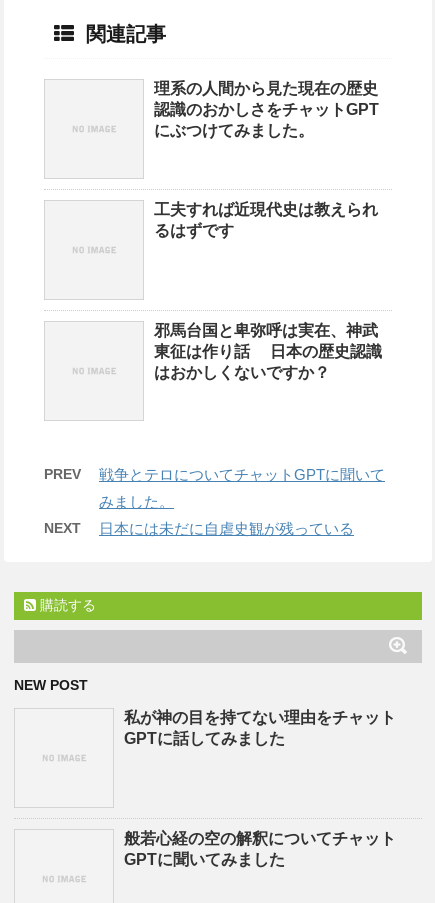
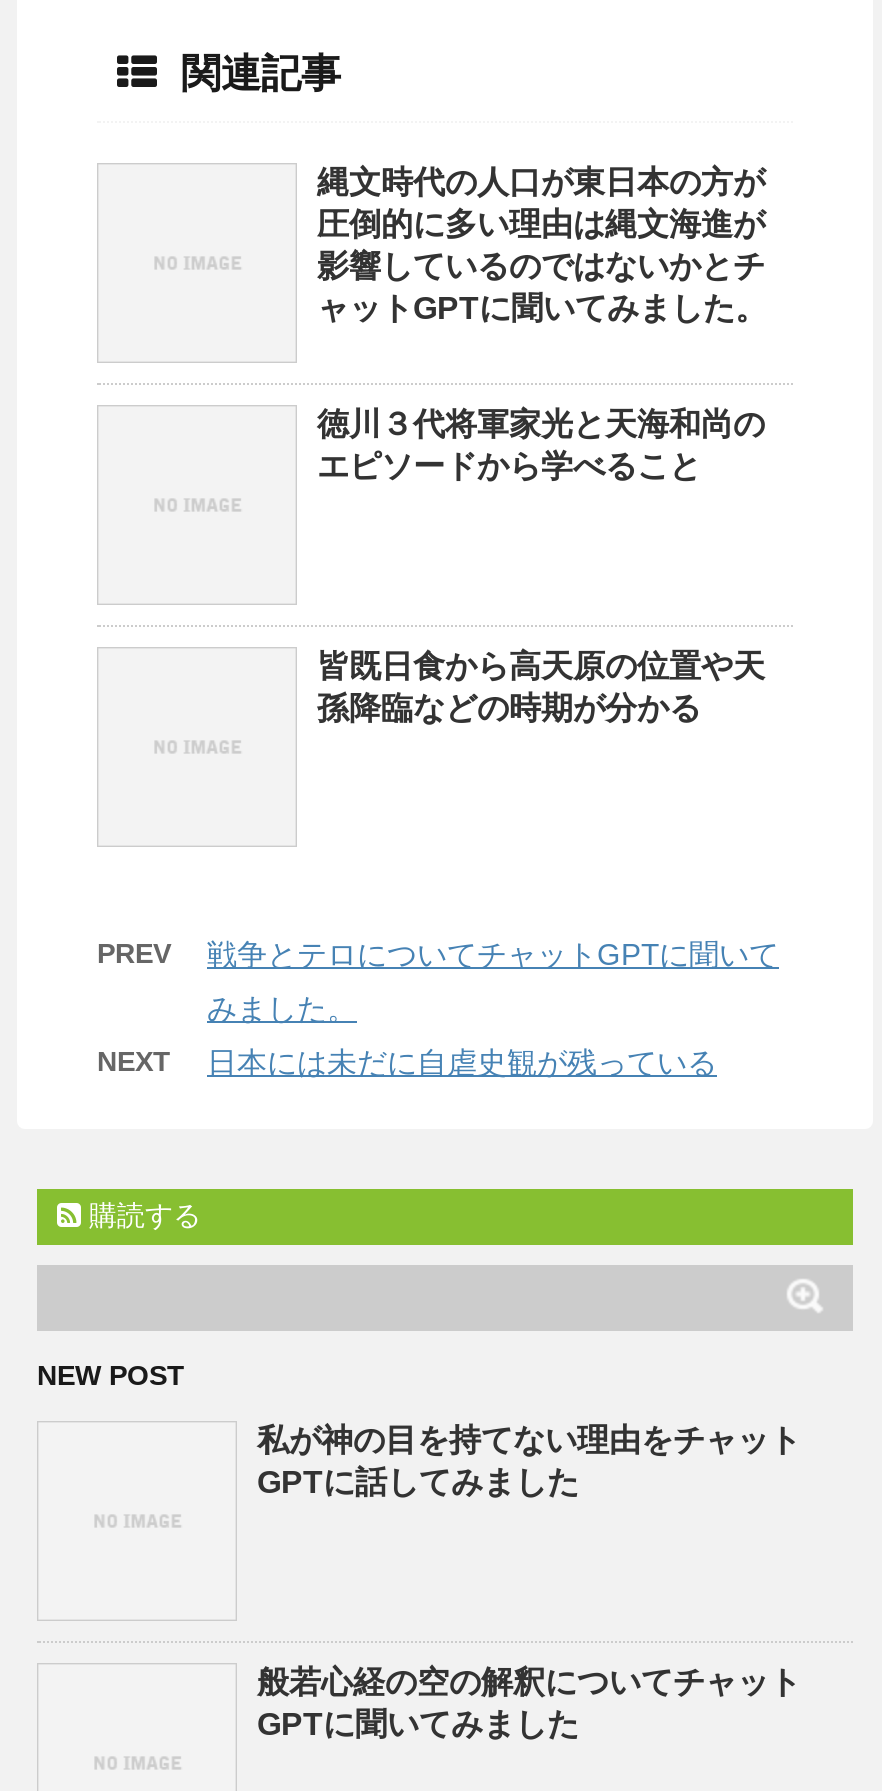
[154,80,379,139] 理系の人間から見た現在の歴史 | 認識のおかしさをチャットGPT | にぶつけてみました。 -> [317,165,767,325] 縄文時代の人口が東日本の方が | 圧倒的に多い理由は縄文海進が | 影響しているのではないかとチ | ャットGPTに聞いてみました。
[154,201,378,239] 工夫すれば近現代史は教えられ | るはずです -> [317,407,765,483] 徳川３代将軍家光と天海和尚の | エピソードから学べること
[154,322,382,381] 邪馬台国と卑弥呼は実在、神武 | 東征は作り話 日本の歴史認識 | はおかしくないですか？ -> [317,649,765,725] 皆既日食から高天原の位置や天 | 孫降臨などの時期が分かる

